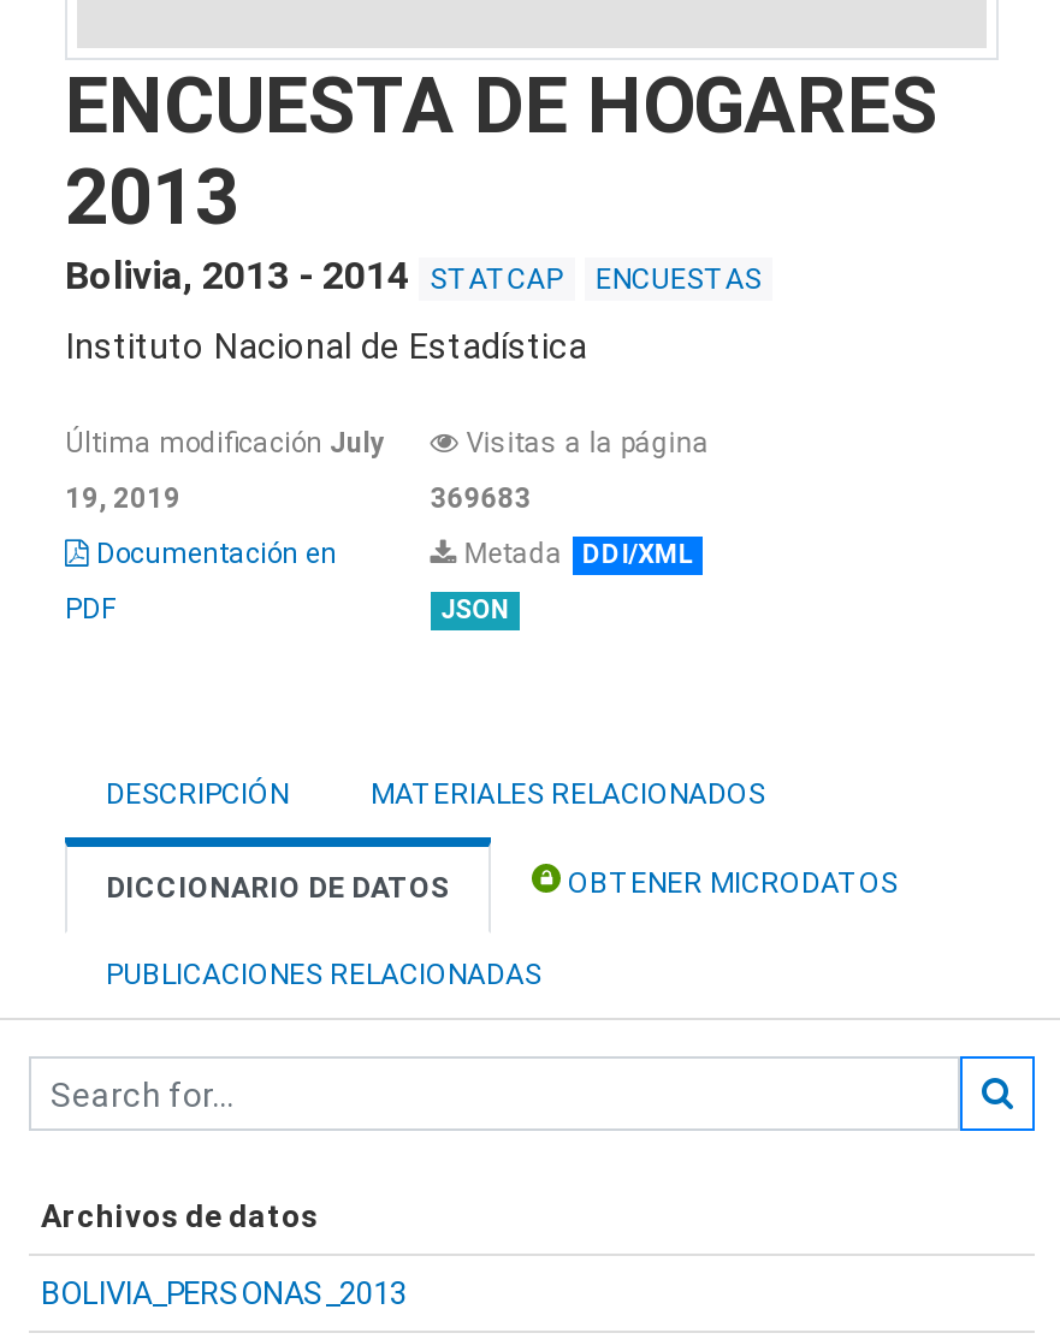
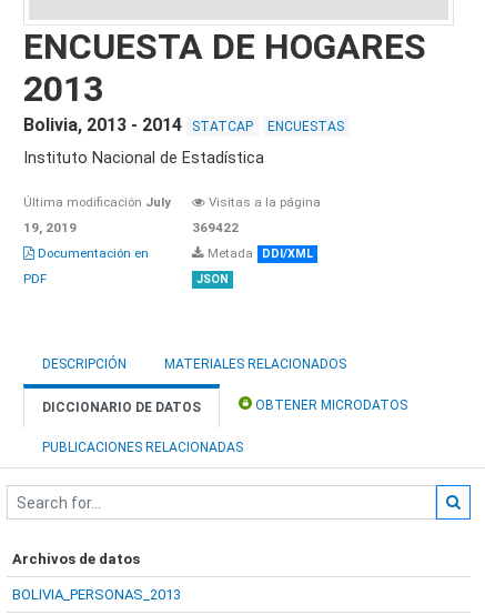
[430,481,531,515] 369683 -> [192,220,238,235] 369422

